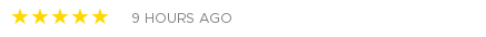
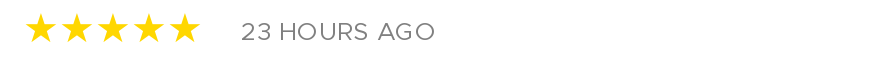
[131,11,232,26] 9 HOURS AGO -> [241,19,437,45] 23 HOURS AGO

